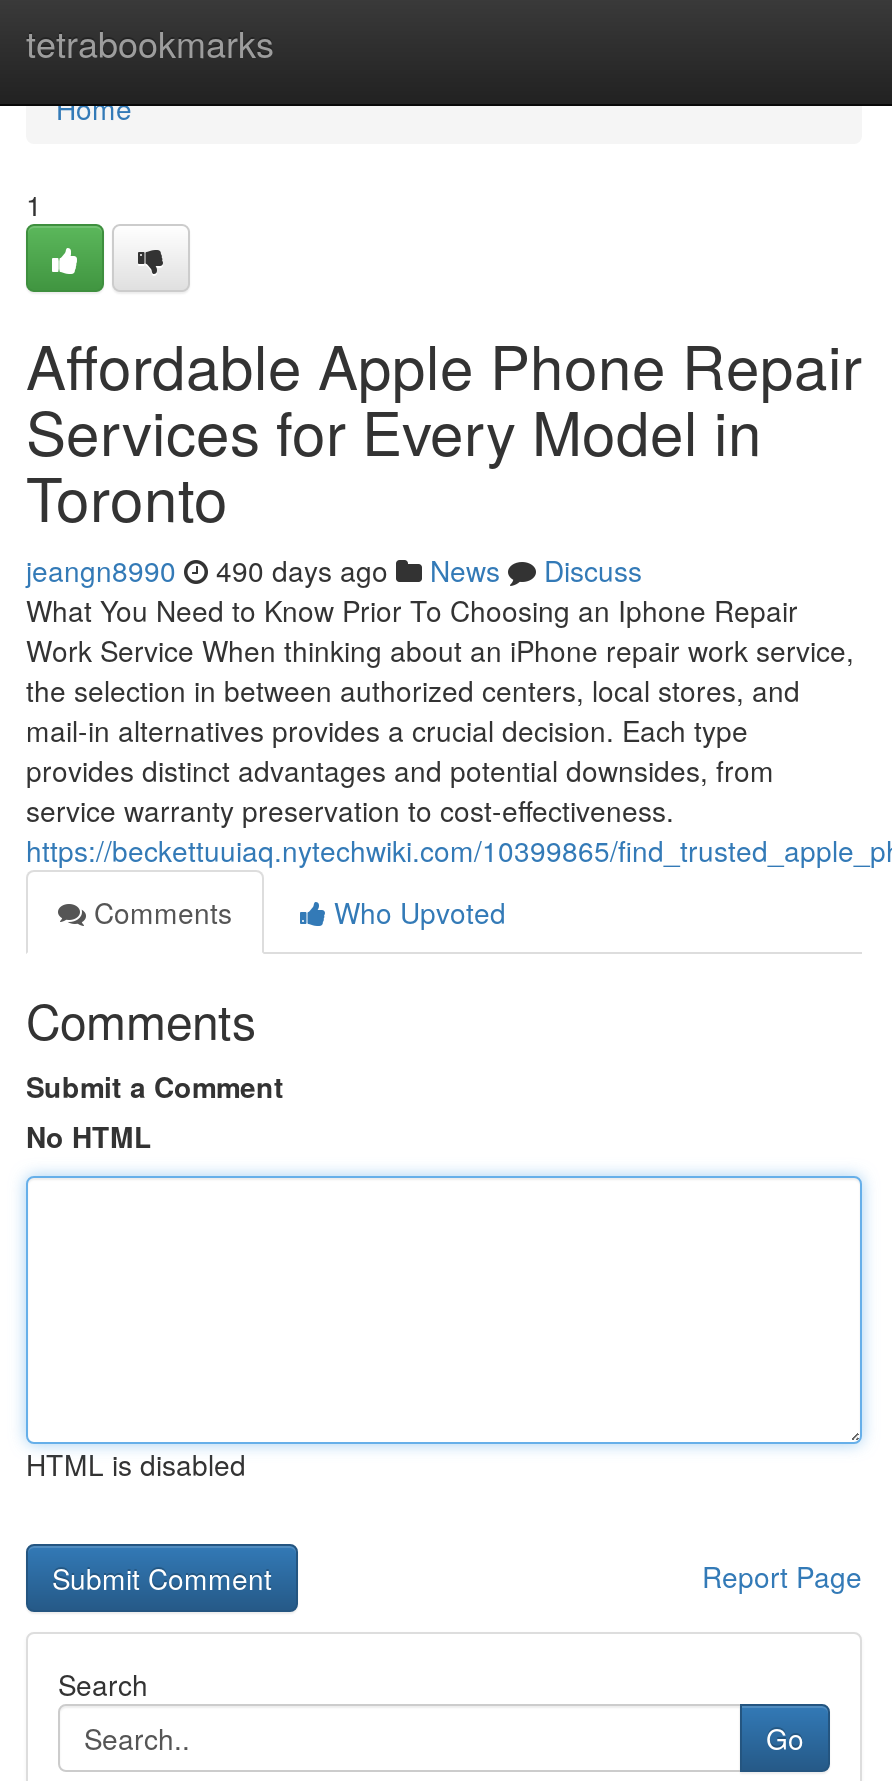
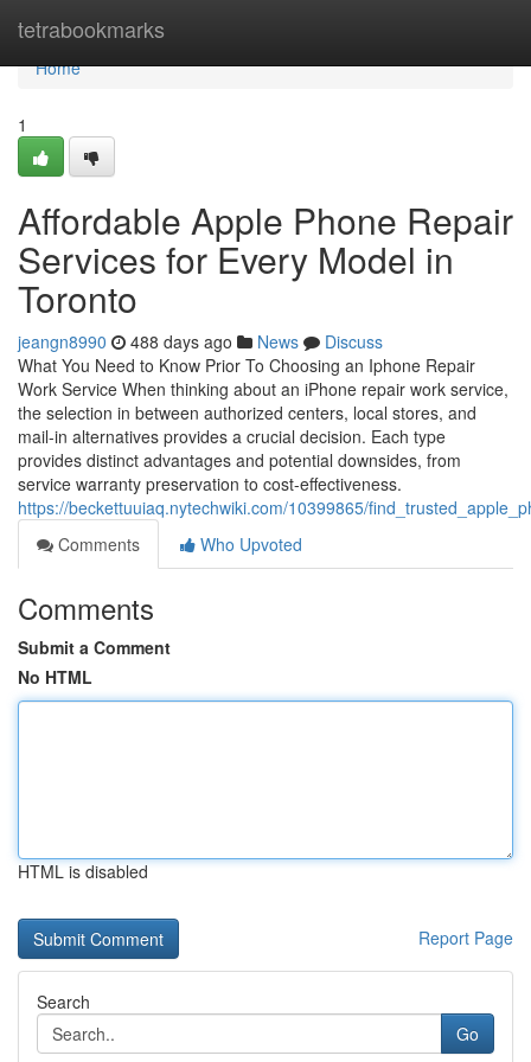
[26,550,642,590] jeangn8990 490 days ago News Discuss -> [18,330,383,353] jeangn8990 488 days ago News Discuss

